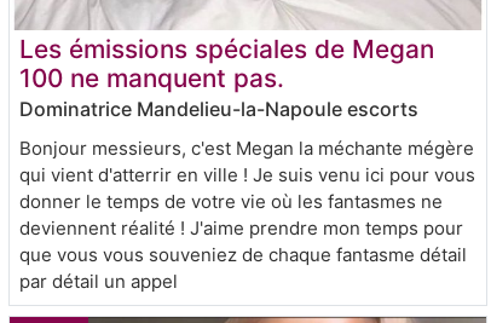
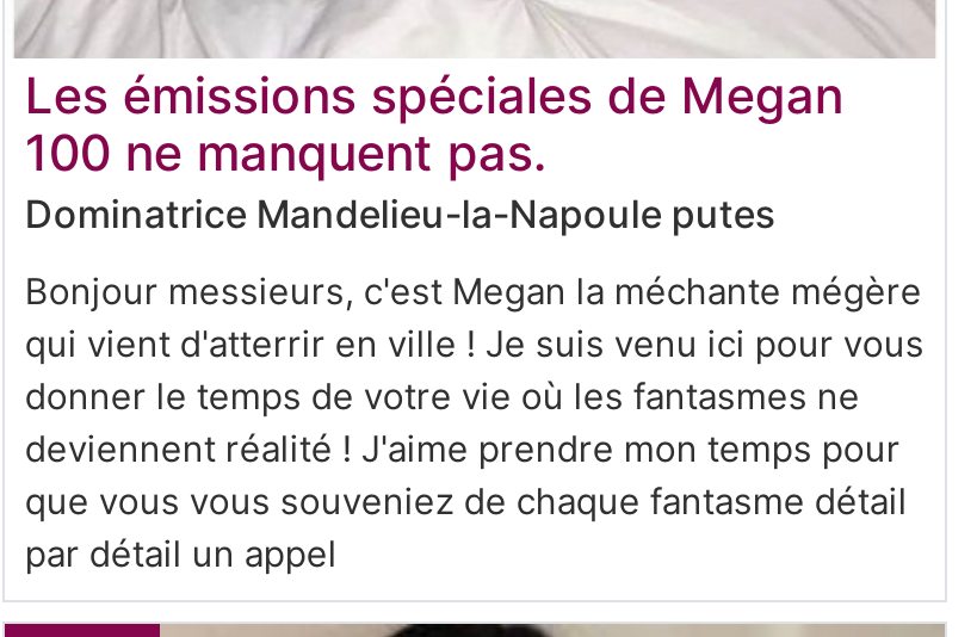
[20,97,419,121] Dominatrice Mandelieu-la-Napoule escorts -> [25,190,776,238] Dominatrice Mandelieu-la-Napoule putes

